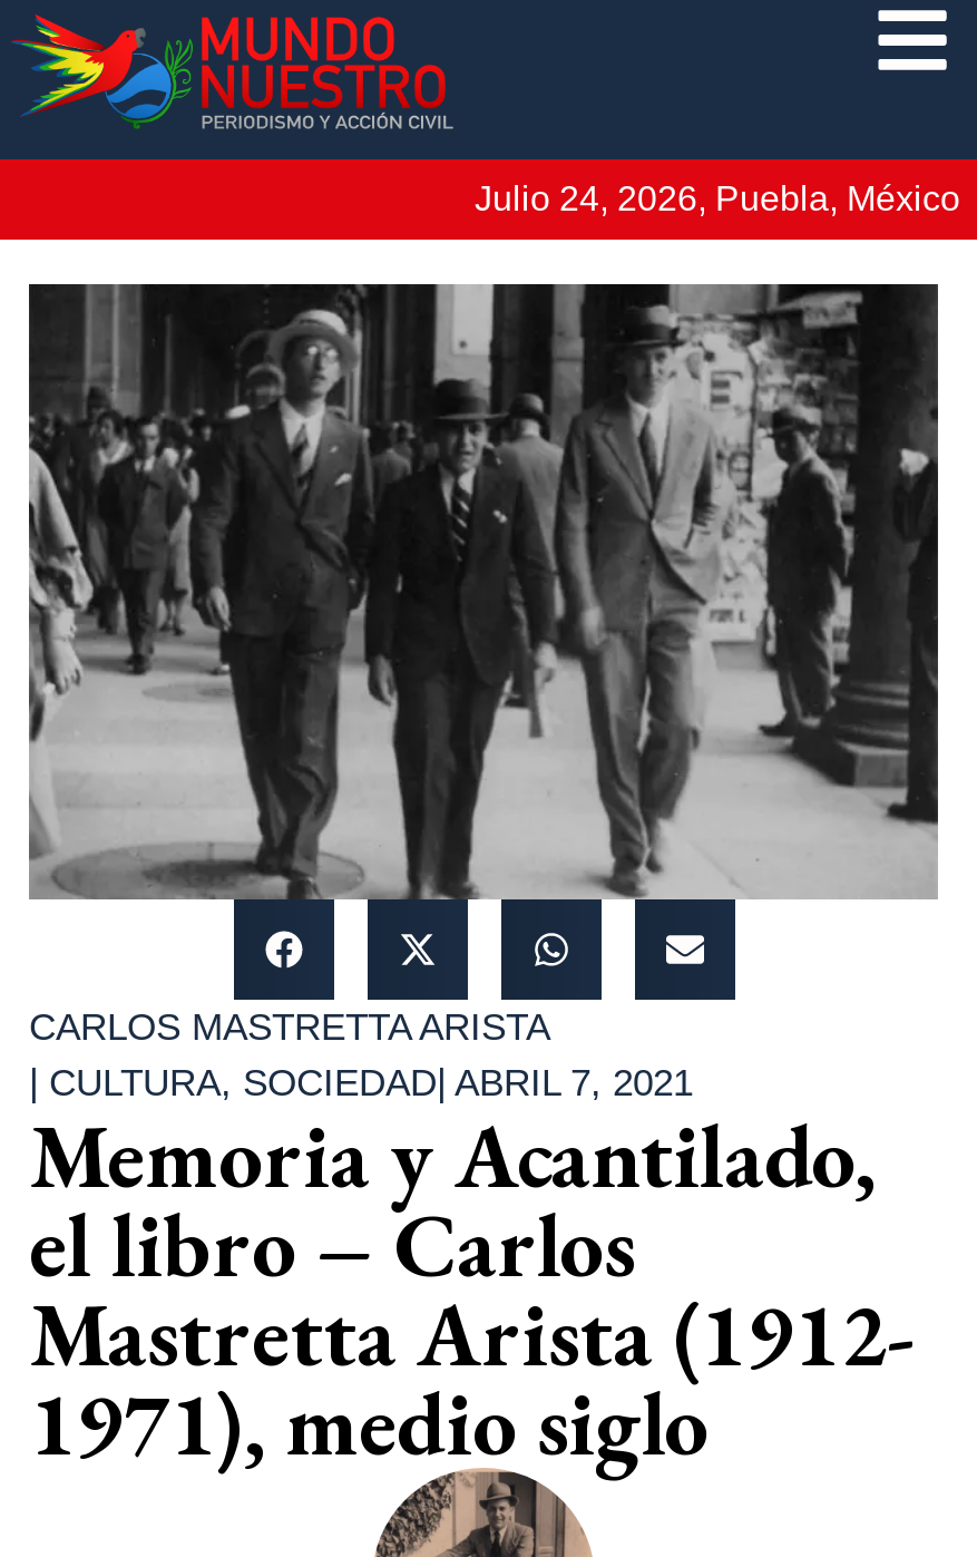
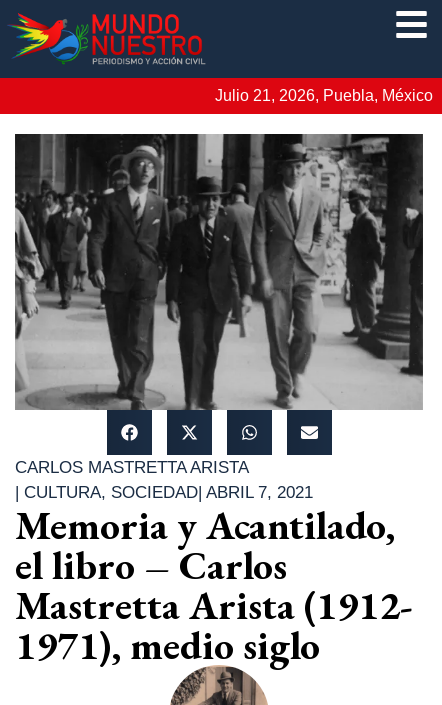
[475,179,960,217] Julio 24, 2026, Puebla, México -> [215,87,433,104] Julio 21, 2026, Puebla, México

